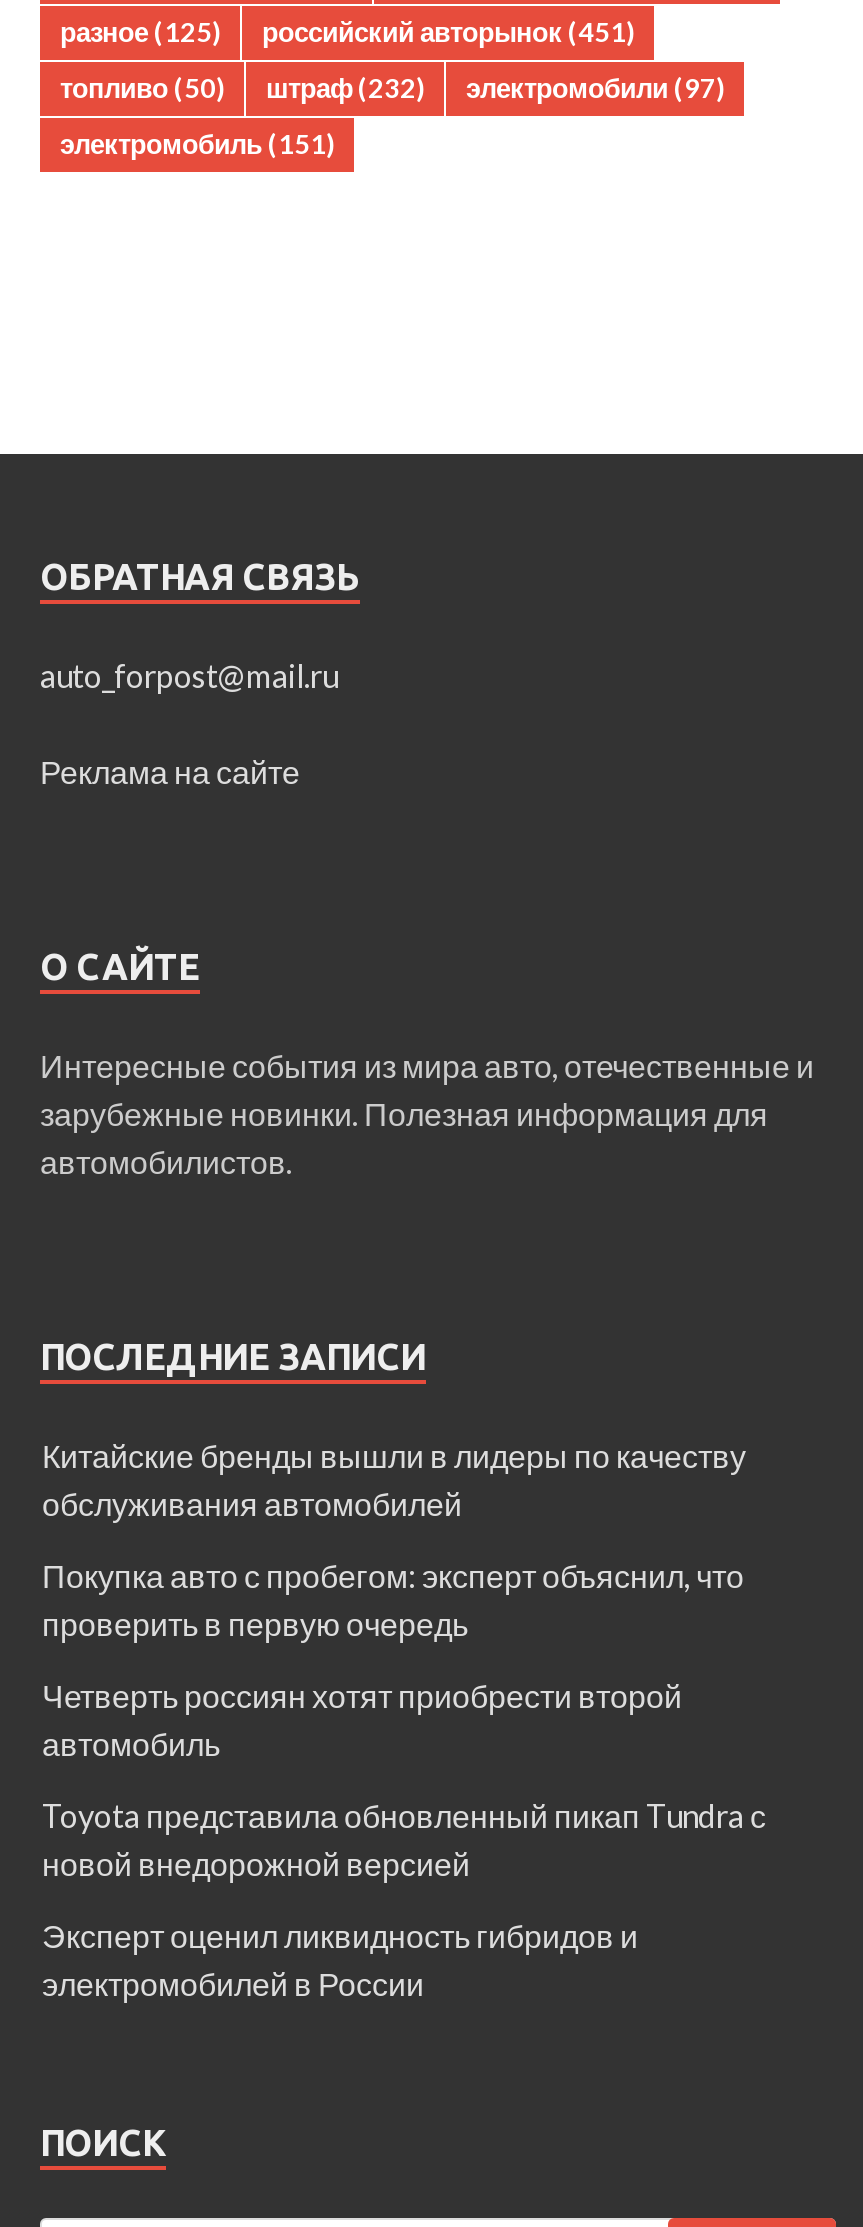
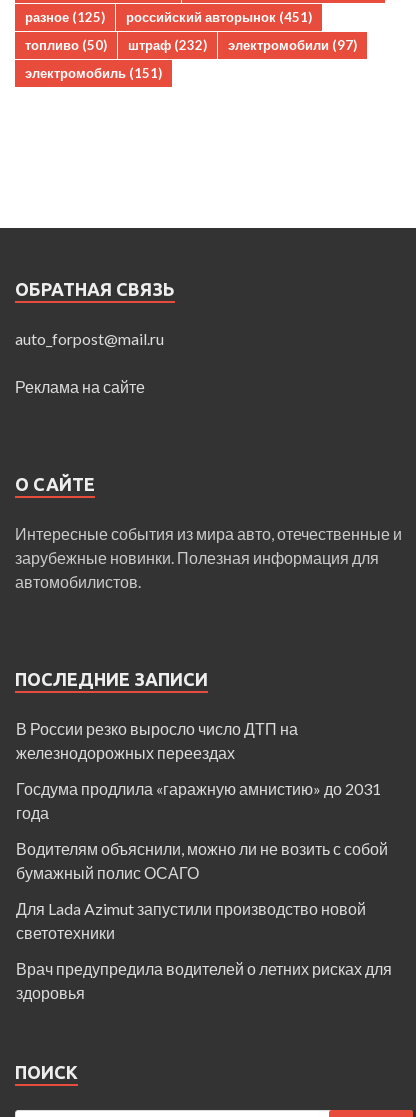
[42,1435,746,1521] Китайские бренды вышли в лидеры по качеству | обслуживания автомобилей -> [16,718,298,761] В России резко выросло число ДТП на | железнодорожных переездах
[42,1555,744,1641] Покупка авто с пробегом: эксперт объяснил, что | проверить в первую очередь -> [16,778,381,821] Госдума продлила «гаражную амнистию» до 2031 | года
[42,1675,682,1761] Четверть россиян хотят приобрести второй | автомобиль -> [16,838,388,881] Водителям объяснили, можно ли не возить с собой | бумажный полис ОСАГО
[42,1795,766,1881] Toyota представила обновленный пикап Tundra с | новой внедорожной версией -> [16,898,366,941] Для Lada Azimut запустили производство новой | светотехники
[42,1915,638,2001] Эксперт оценил ликвидность гибридов и | электромобилей в России -> [16,958,392,1001] Врач предупредила водителей о летних рисках для | здоровья

